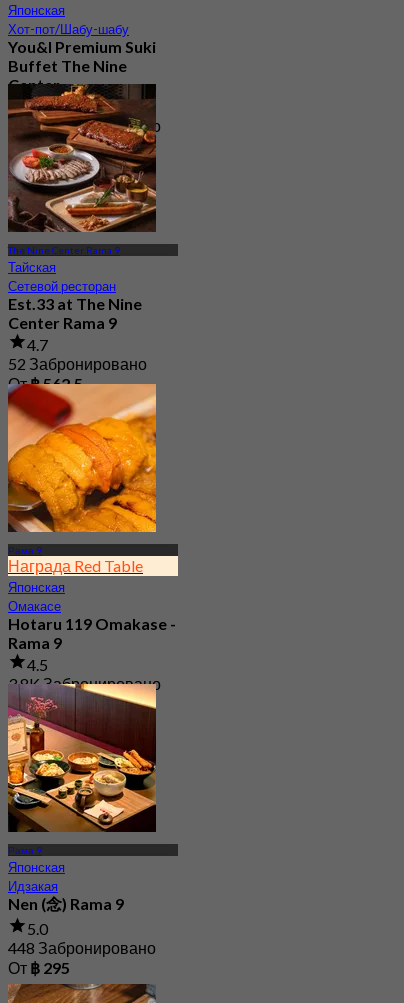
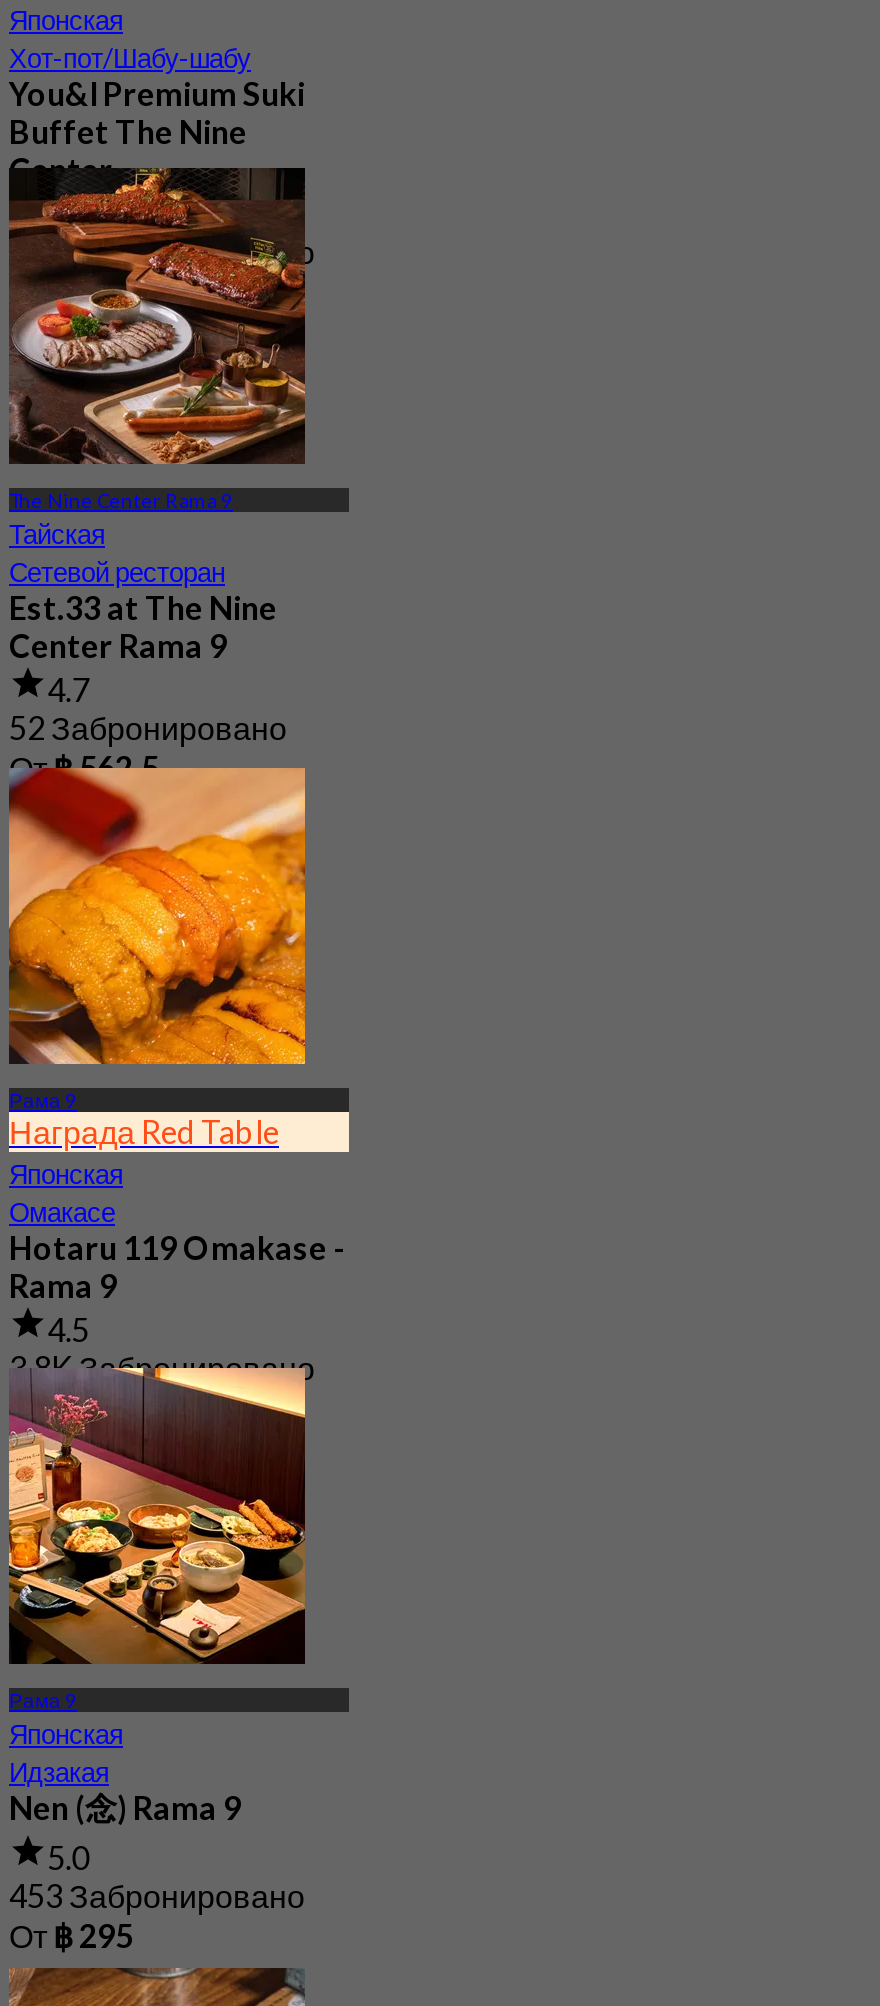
[8,938,156,957] 448 Забронировано -> [9,1876,305,1914] 453 Забронировано

